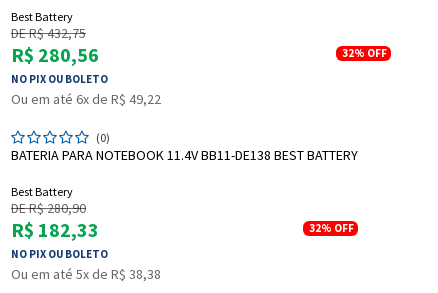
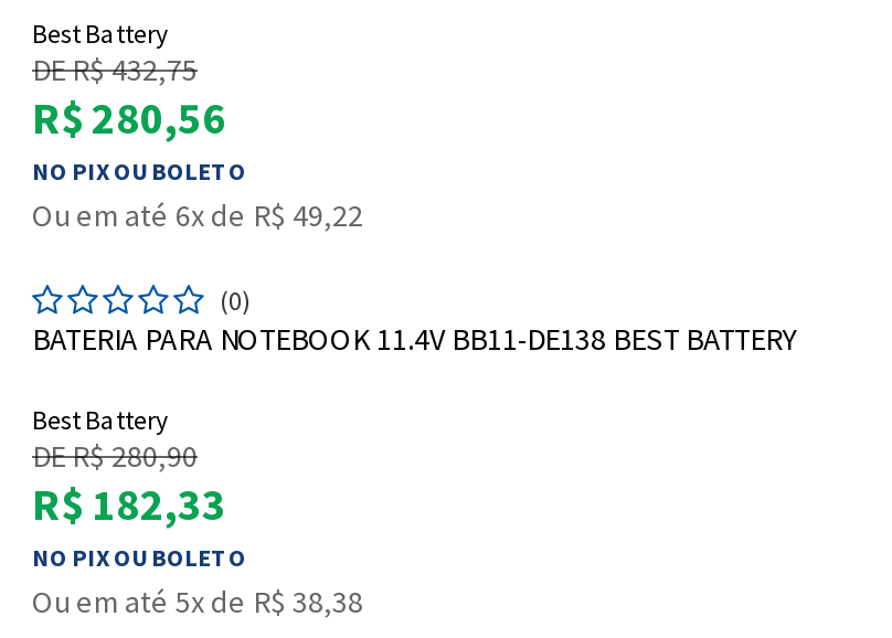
[342,46,387,60] 32%OFF -> none
[309,221,354,235] 32%OFF -> none

